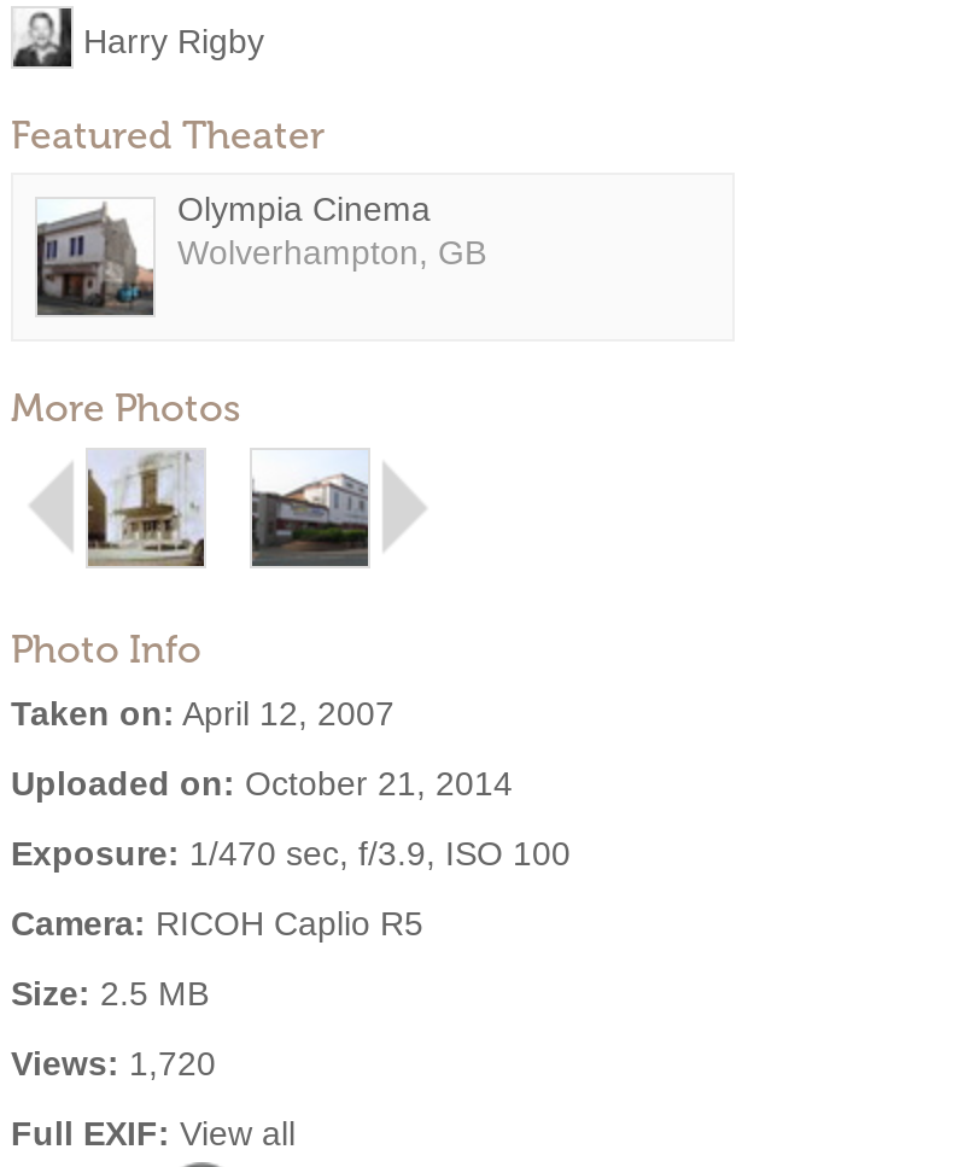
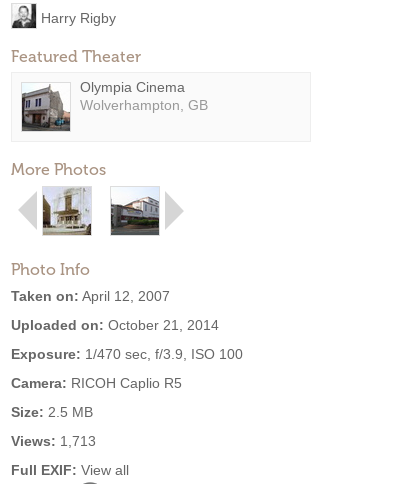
[11,1044,216,1083] Views: 1,720 -> [11,433,96,449] Views: 1,713

